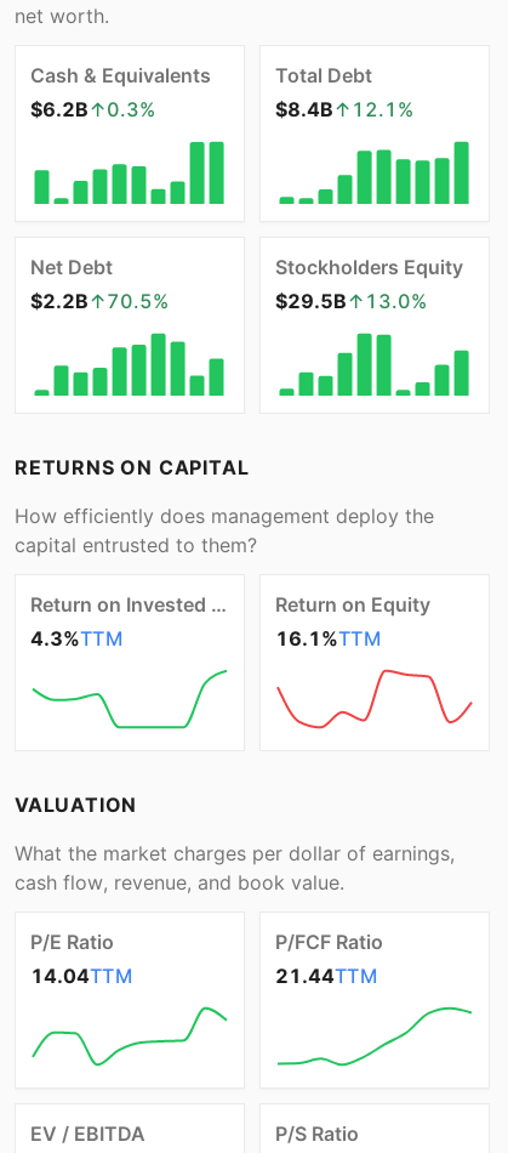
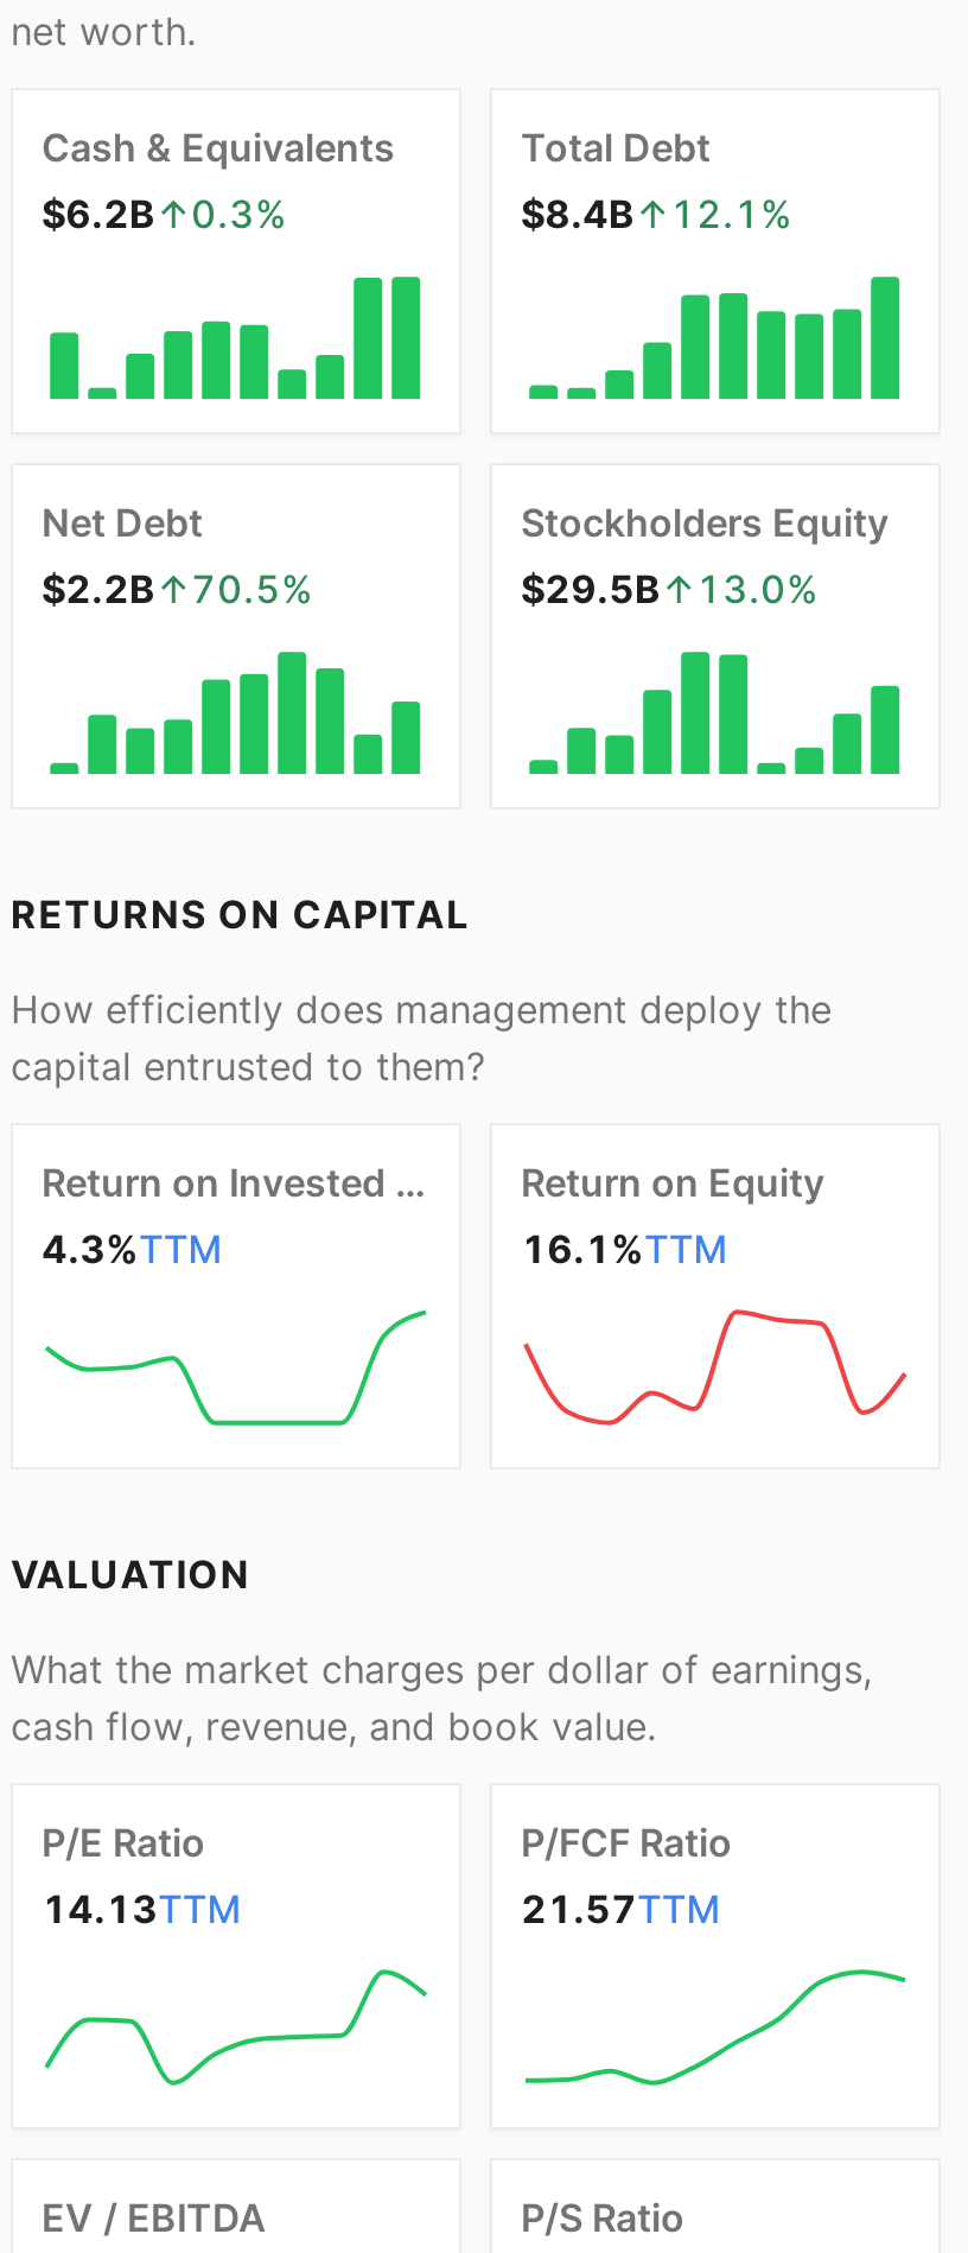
[30,964,132,988] 14.04TTM -> [42,1885,241,1932] 14.13TTM
[275,964,377,988] 21.44TTM -> [521,1885,721,1932] 21.57TTM

